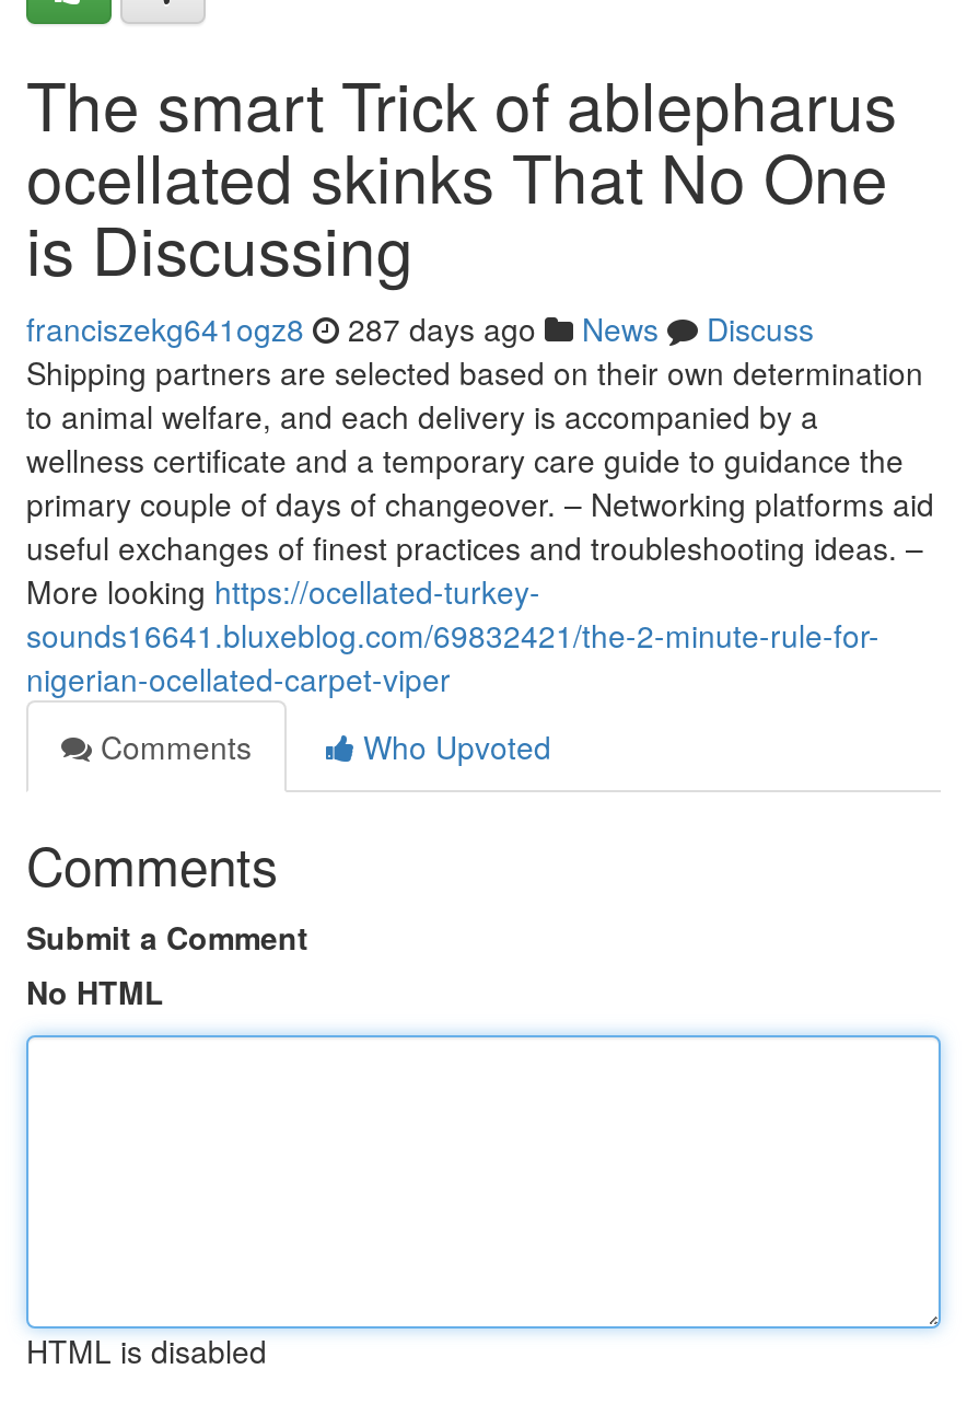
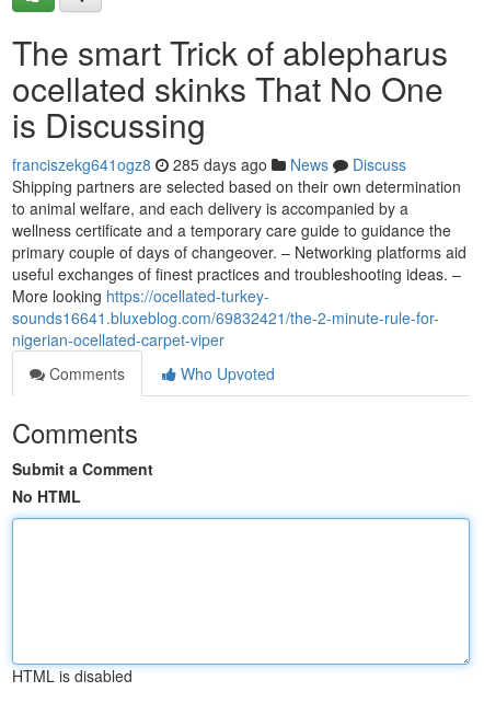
[26,306,814,350] franciszekg641ogz8 287 days ago News Discuss -> [12,153,406,175] franciszekg641ogz8 285 days ago News Discuss

